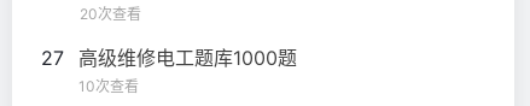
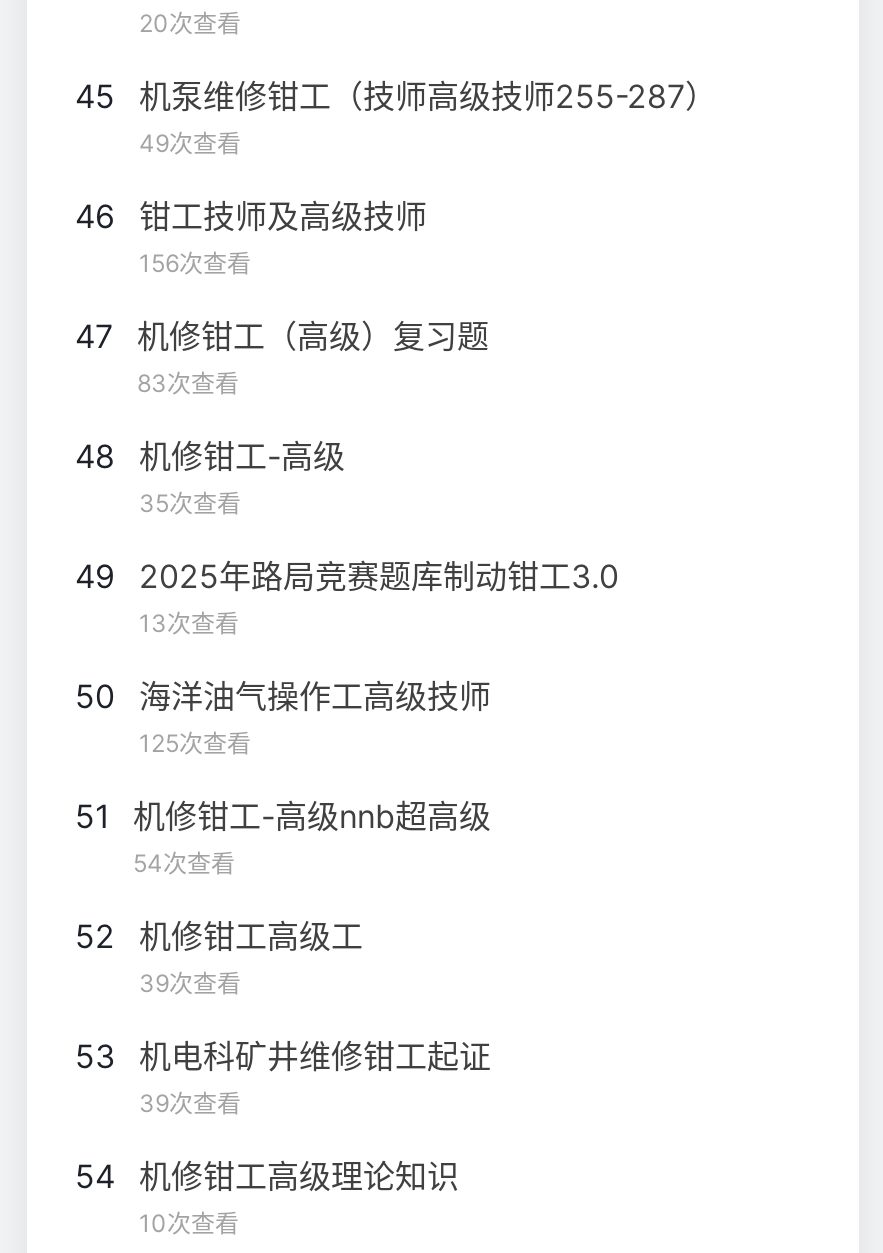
[41,45,297,69] 27 高级维修电工题库1000题 -> [75,75,717,1195] 45 机泵维修钳工（技师高级技师255-287） | 49次查看 | 46 钳工技师及高级技师 | 156次查看 | 47 机修钳工（高级）复习题 | 83次查看 | 48 机修钳工-高级 | 35次查看 | 49 2025年路局竞赛题库制动钳工3.0 | 13次查看 | 50 海洋油气操作工高级技师 | 125次查看 | 51 机修钳工-高级nnb超高级 | 54次查看 | 52 机修钳工高级工 | 39次查看 | 53 机电科矿井维修钳工起证 | 39次查看 | 54 机修钳工高级理论知识

